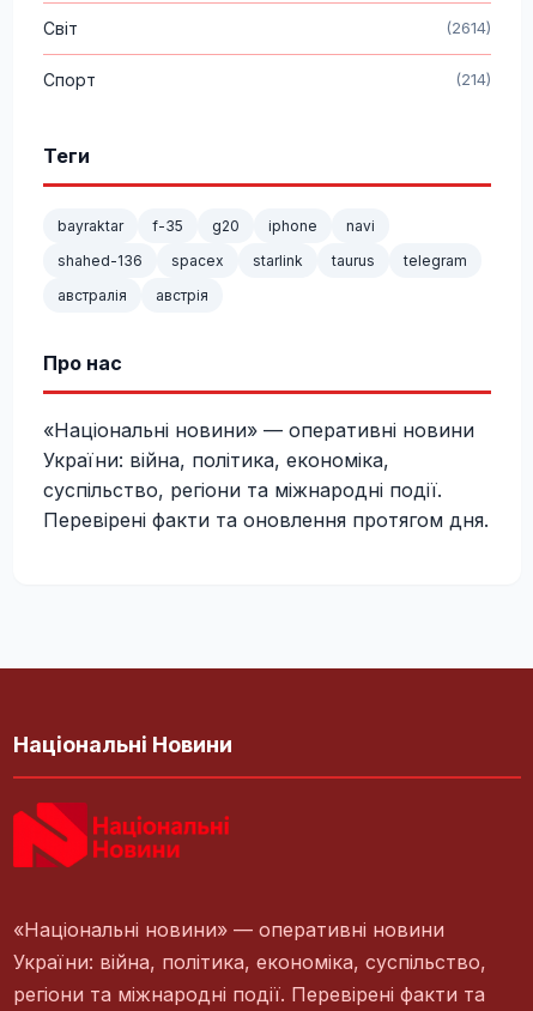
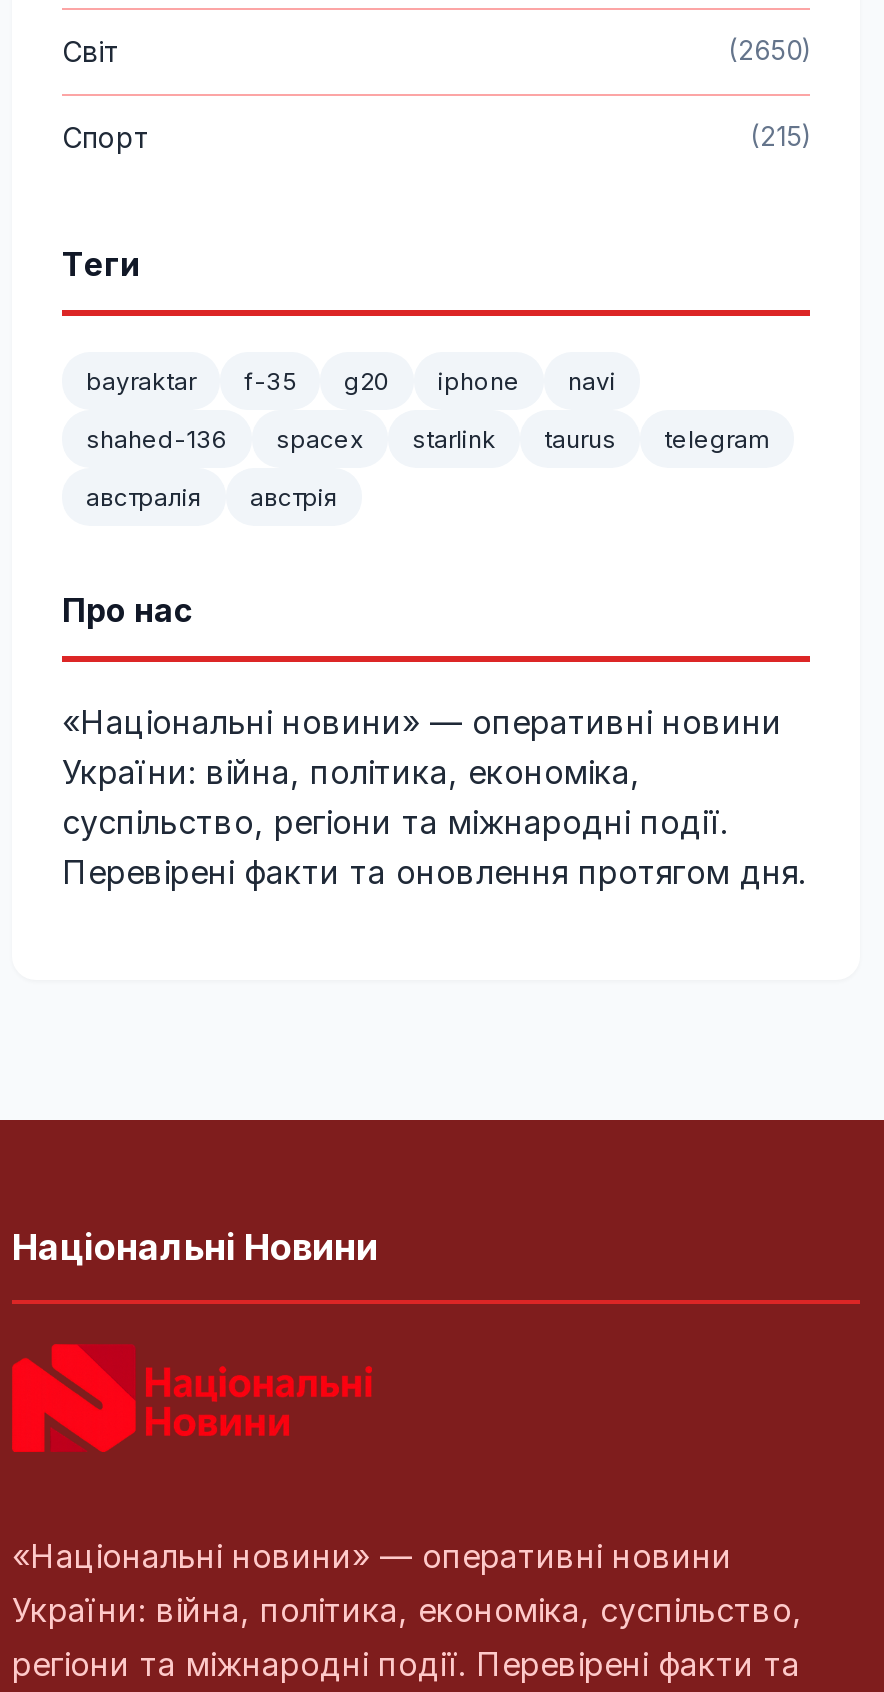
[446,18,491,37] (2614) -> [728,33,810,65] (2650)
[455,69,491,88] (214) -> [750,119,810,151] (215)

